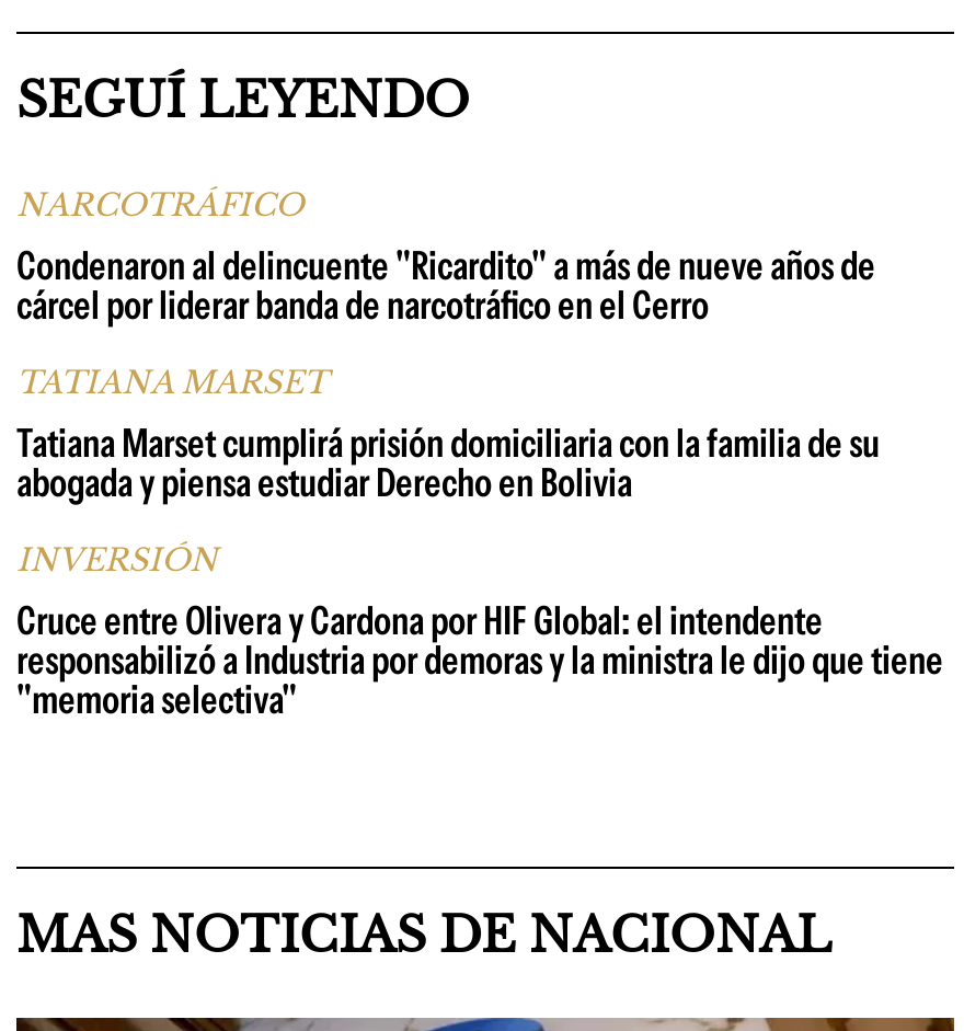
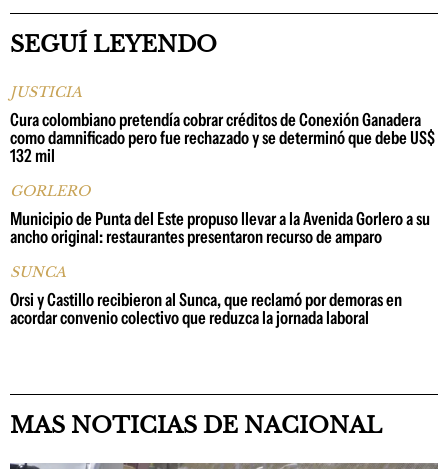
[16,185,875,330] NARCOTRÁFICO | Condenaron al delincuente "Ricardito" a más de nueve años de | cárcel por liderar banda de narcotráfico en el Cerro -> [10,83,435,167] JUSTICIA | Cura colombiano pretendía cobrar créditos de Conexión Ganadera | como damnificado pero fue rechazado y se determinó que debe US$ | 132 mil
[16,363,880,507] TATIANA MARSET | Tatiana Marset cumplirá prisión domiciliaria con la familia de su | abogada y piensa estudiar Derecho en Bolivia -> [10,182,430,248] GORLERO | Municipio de Punta del Este propuso llevar a la Avenida Gorlero a su | ancho original: restaurantes presentaron recurso de amparo
[16,540,943,724] INVERSIÓN | Cruce entre Olivera y Cardona por HIF Global: el intendente | responsabilizó a Industria por demoras y la ministra le dijo que tiene | "memoria selectiva" -> [10,263,402,329] SUNCA | Orsi y Castillo recibieron al Sunca, que reclamó por demoras en | acordar convenio colectivo que reduzca la jornada laboral

